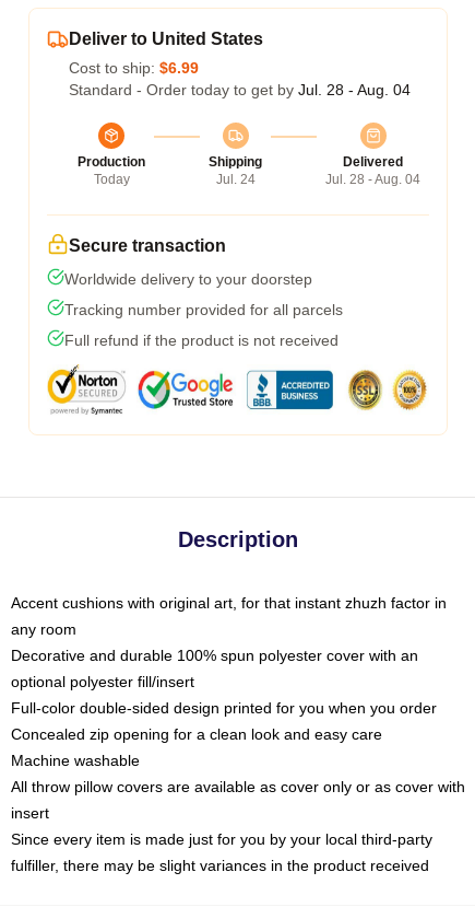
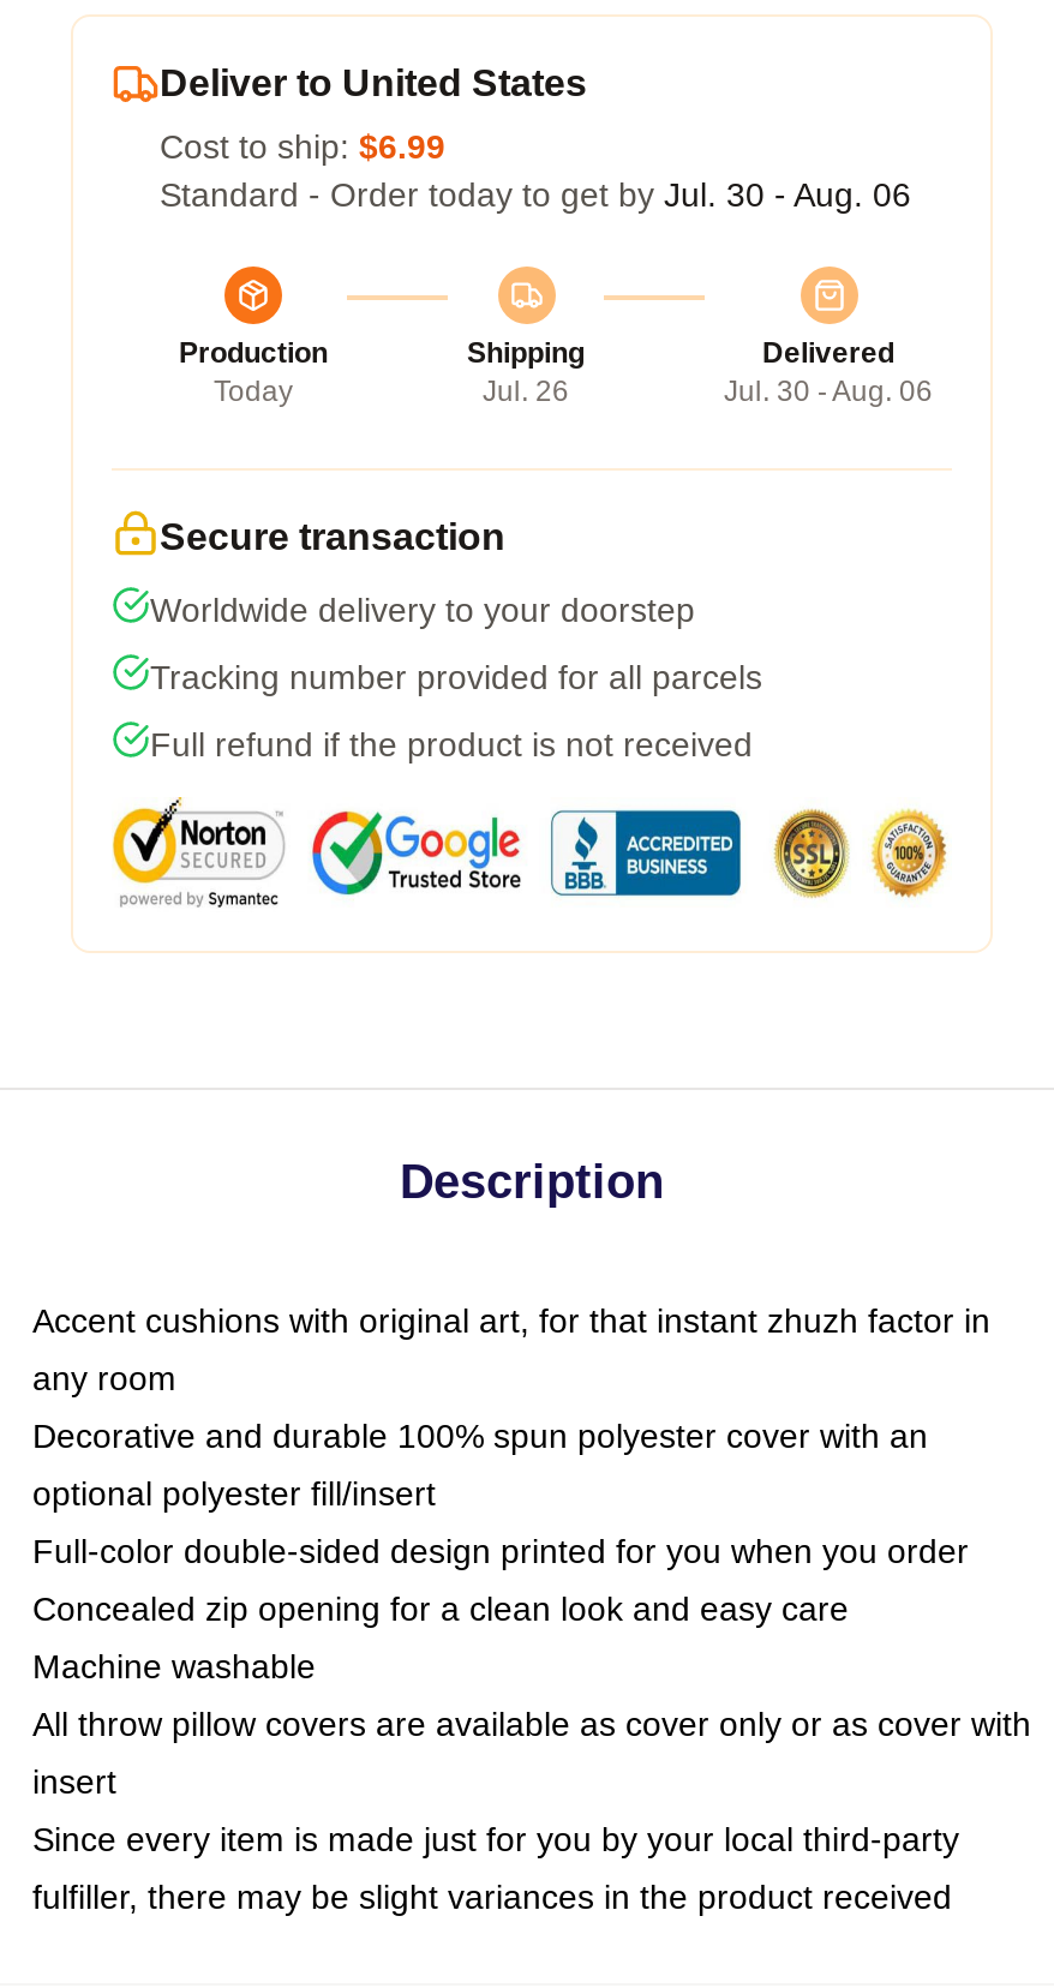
[69,81,411,98] Standard - Order today to get by Jul. 28 - Aug. 04 -> [160,175,911,214] Standard - Order today to get by Jul. 30 - Aug. 06
[216,172,255,187] Jul. 24 -> [483,375,569,408] Jul. 26
[325,172,420,187] Jul. 28 - Aug. 04 -> [724,375,933,408] Jul. 30 - Aug. 06

